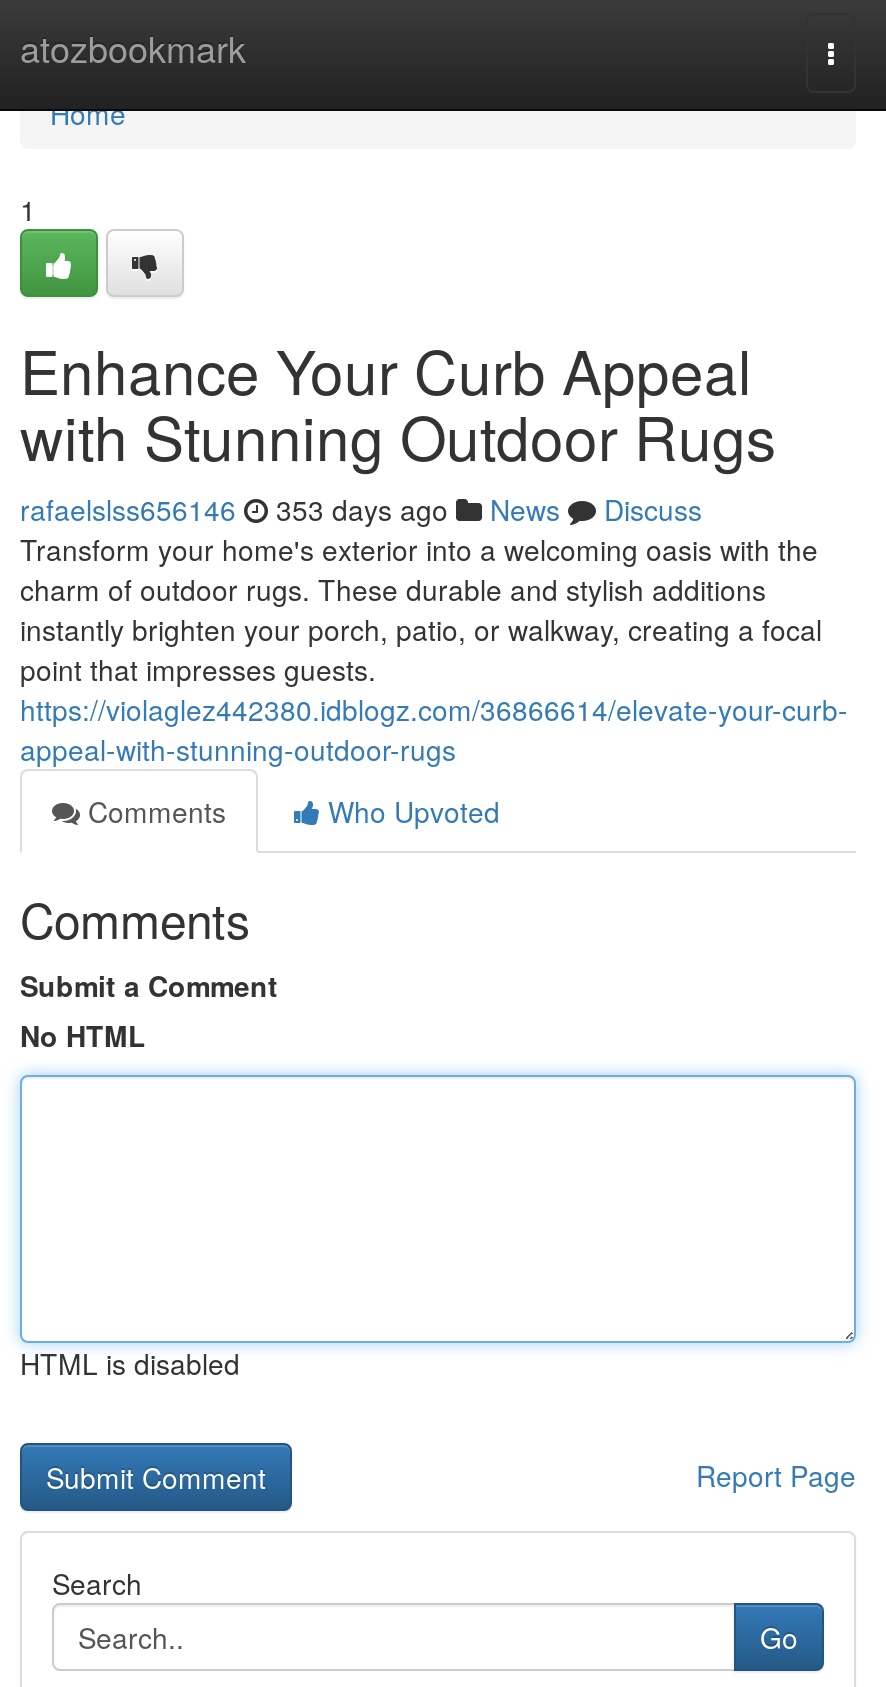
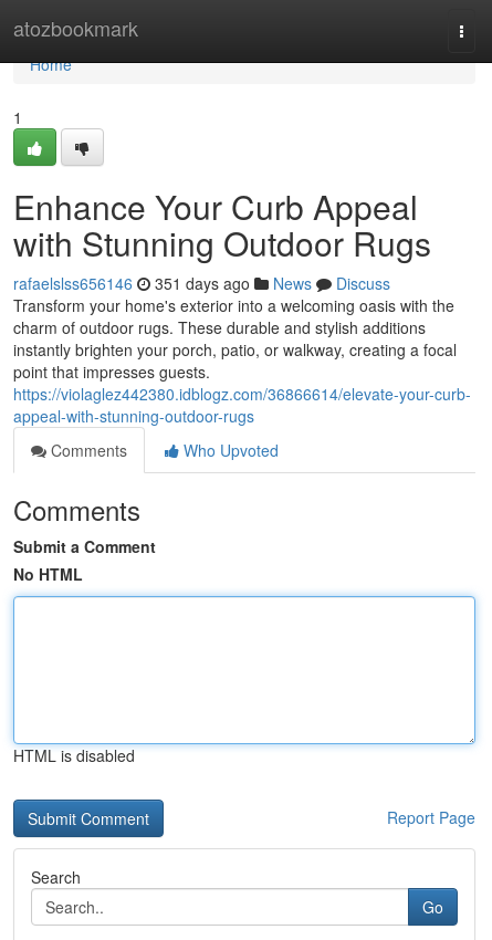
[20,489,702,529] rafaelslss656146 353 days ago News Discuss -> [13,272,390,294] rafaelslss656146 351 days ago News Discuss

